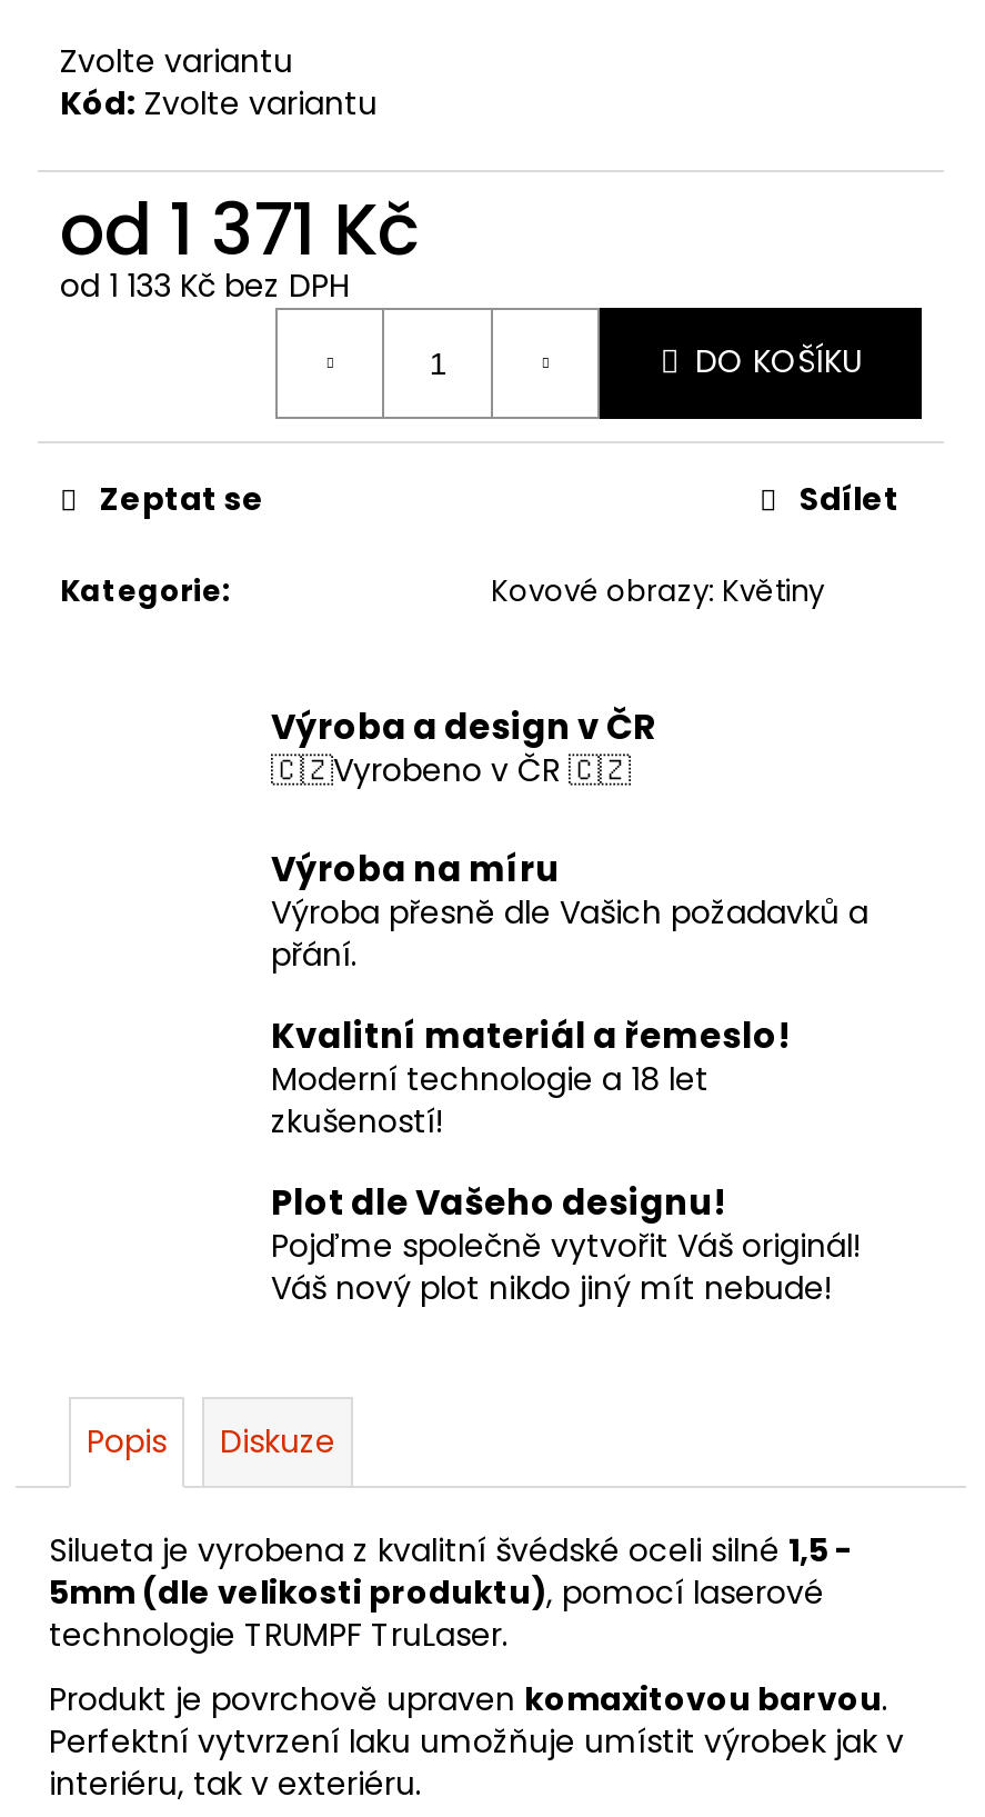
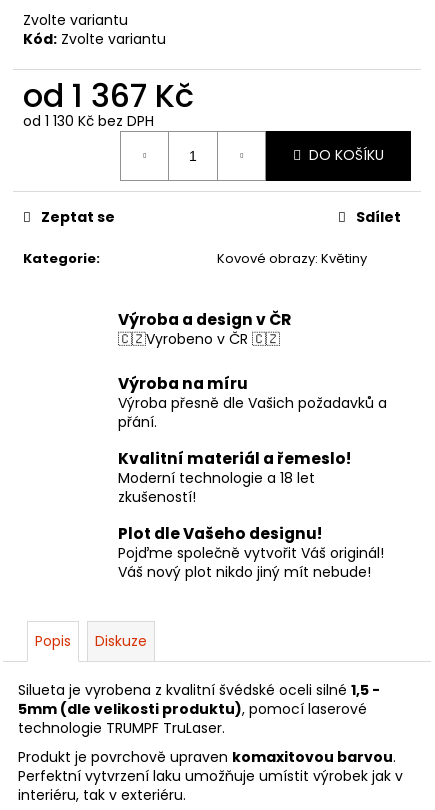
[60,178,420,278] od 1 371 Kč -> [23,72,194,117] od 1 367 Kč
[60,262,349,307] od 1 133 Kč bez DPH -> [23,110,154,130] od 1 130 Kč bez DPH

